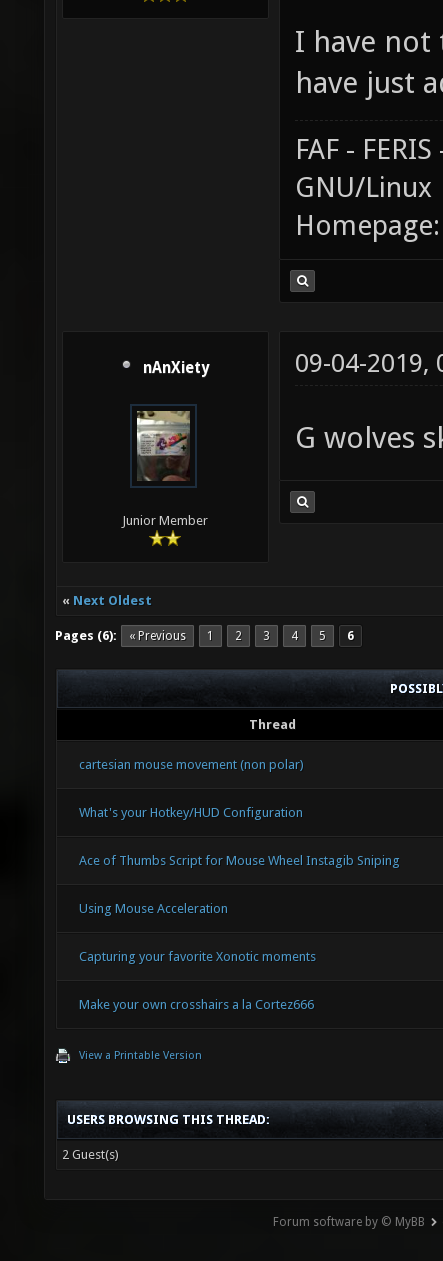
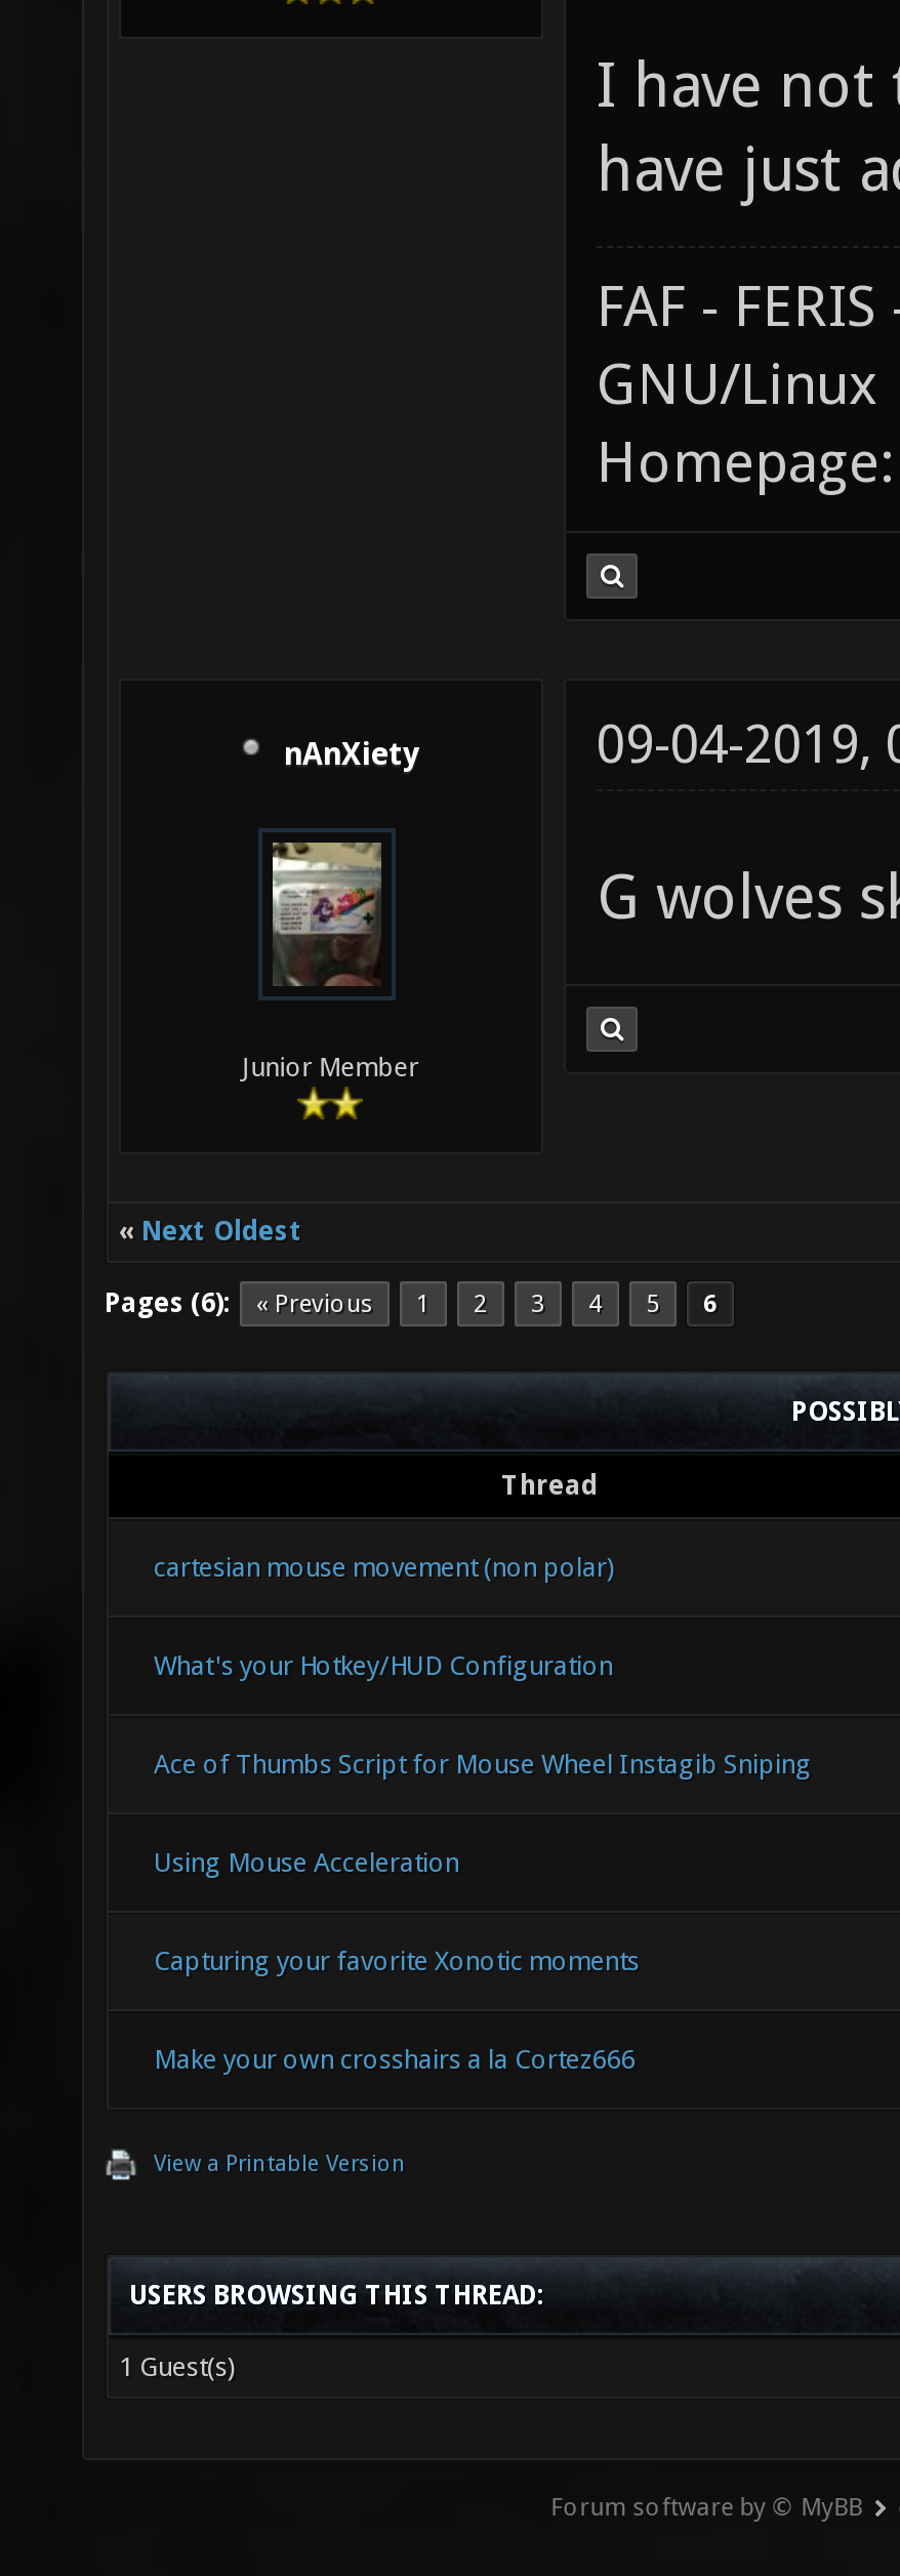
[62,1147,119,1162] 2 Guest(s) -> [119,2352,236,2382] 1 Guest(s)

